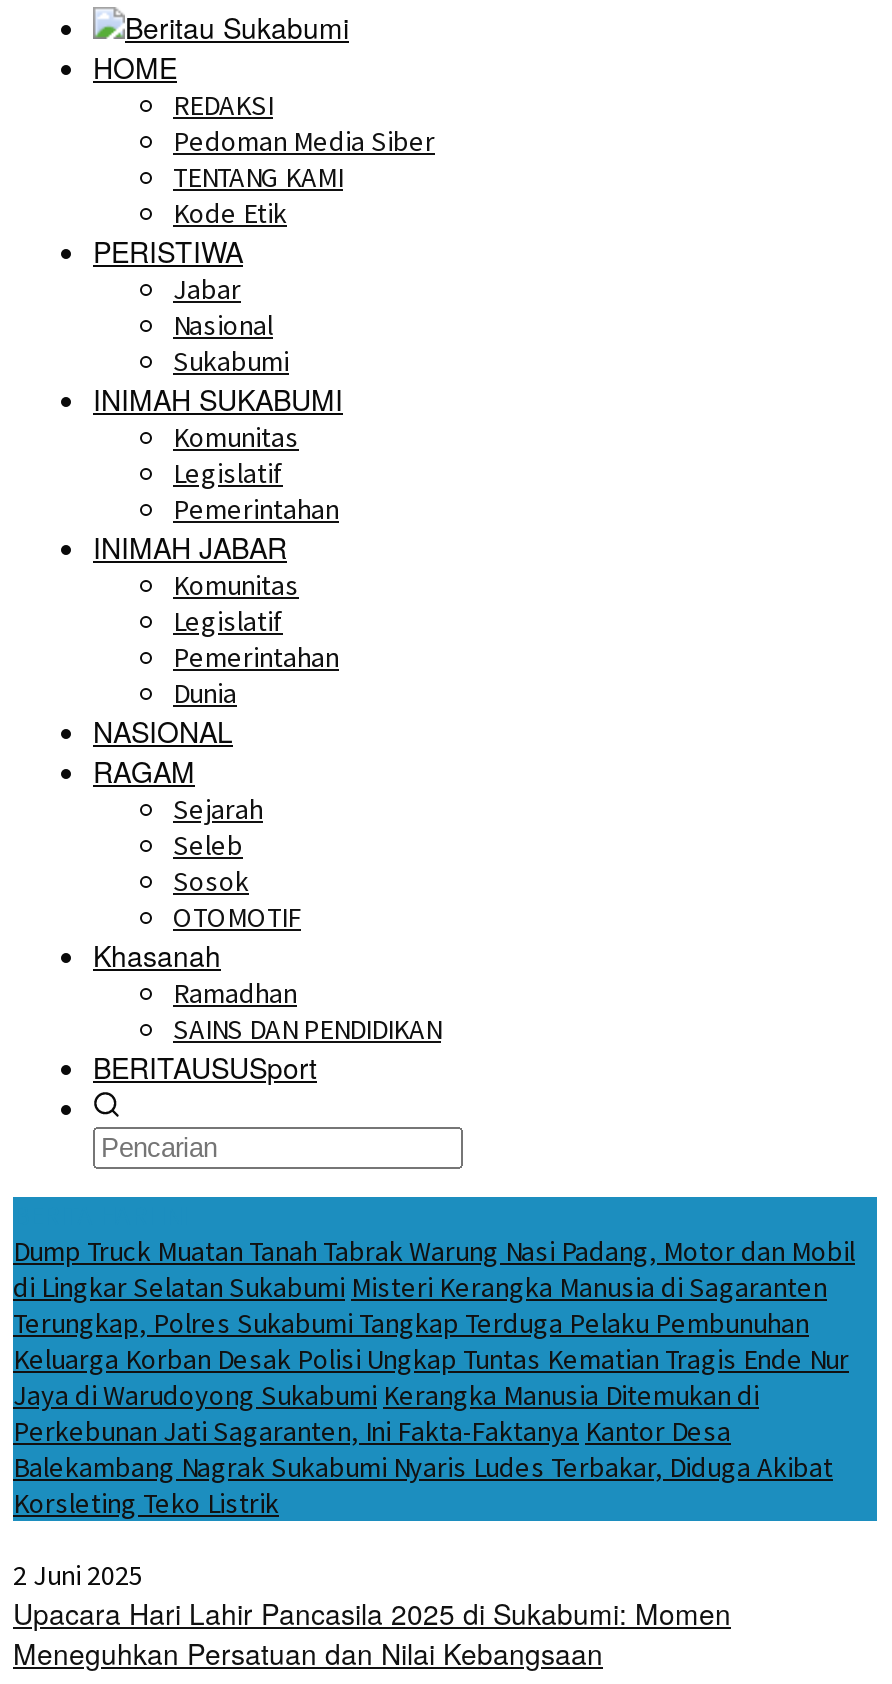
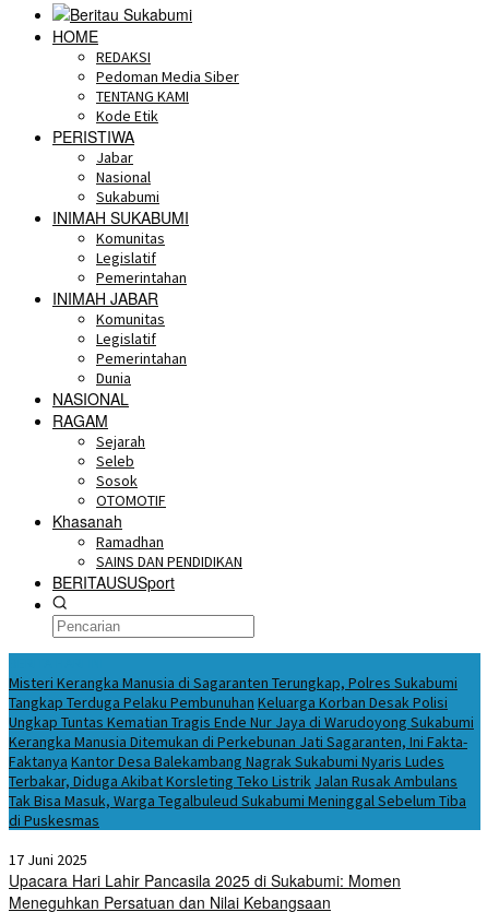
[13,1233,855,1521] Dump Truck Muatan Tanah Tabrak Warung Nasi Padang, Motor dan Mobil | di Lingkar Selatan Sukabumi Misteri Kerangka Manusia di Sagaranten | Terungkap, Polres Sukabumi Tangkap Terduga Pelaku Pembunuhan | Keluarga Korban Desak Polisi Ungkap Tuntas Kematian Tragis Ende Nur | Jaya di Warudoyong Sukabumi Kerangka Manusia Ditemukan di | Perkebunan Jati Sagaranten, Ini Fakta-Faktanya Kantor Desa | Balekambang Nagrak Sukabumi Nyaris Ludes Terbakar, Diduga Akibat | Korsleting Teko Listrik -> [9,673,474,830] Misteri Kerangka Manusia di Sagaranten Terungkap, Polres Sukabumi | Tangkap Terduga Pelaku Pembunuhan Keluarga Korban Desak Polisi | Ungkap Tuntas Kematian Tragis Ende Nur Jaya di Warudoyong Sukabumi | Kerangka Manusia Ditemukan di Perkebunan Jati Sagaranten, Ini Fakta- | Faktanya Kantor Desa Balekambang Nagrak Sukabumi Nyaris Ludes | Terbakar, Diduga Akibat Korsleting Teko Listrik Jalan Rusak Ambulans | Tak Bisa Masuk, Warga Tegalbuleud Sukabumi Meninggal Sebelum Tiba | di Puskesmas
[13,1557,143,1593] 2 Juni 2025 -> [9,850,87,869] 17 Juni 2025

